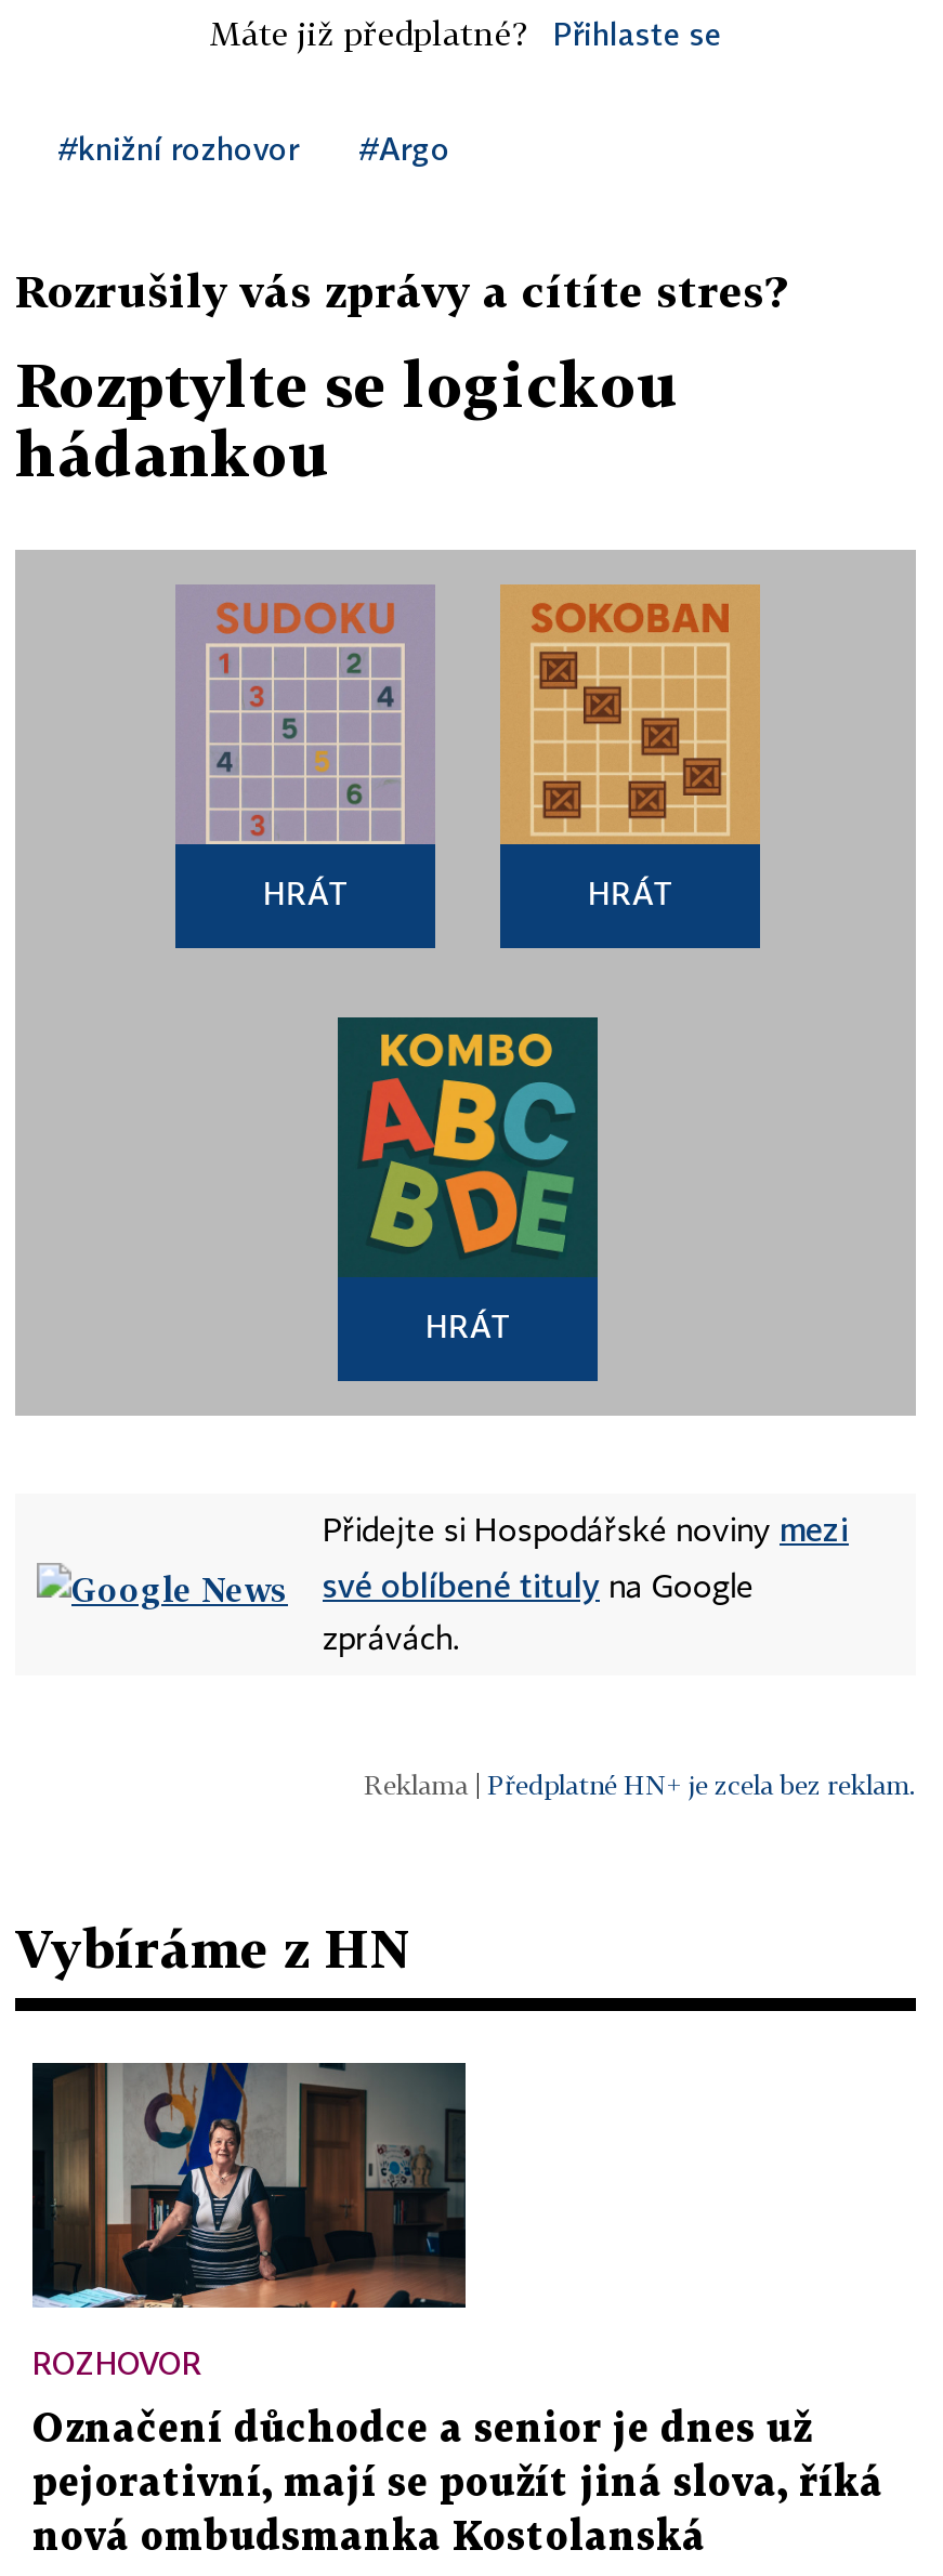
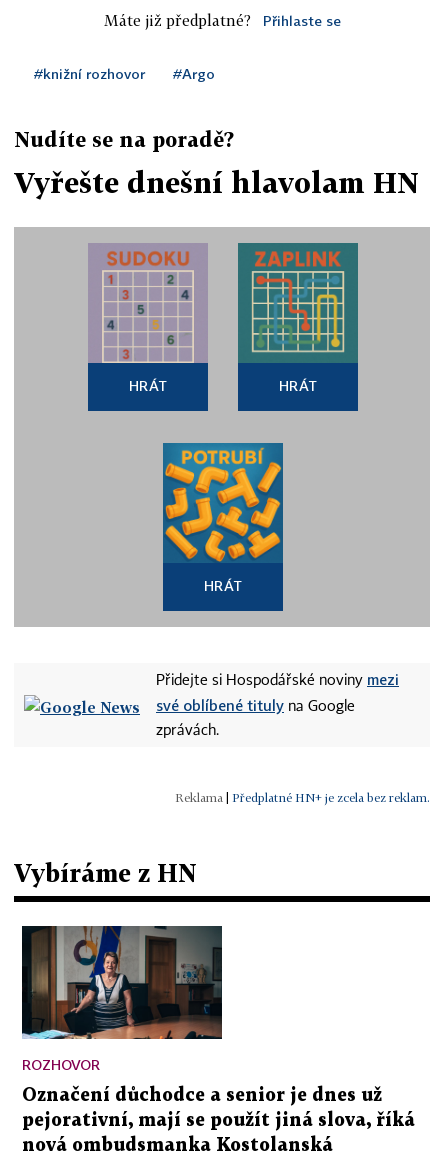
[15,264,786,316] Rozrušily vás zprávy a cítíte stres? -> [14,127,234,151] Nudíte se na poradě?
[15,349,680,489] Rozptylte se logickou | hádankou -> [14,166,419,199] Vyřešte dnešní hlavolam HN
[500,584,760,846] [image] -> [237,242,359,363] [image]
[338,1017,598,1277] [image] -> [163,443,283,563] [image]

